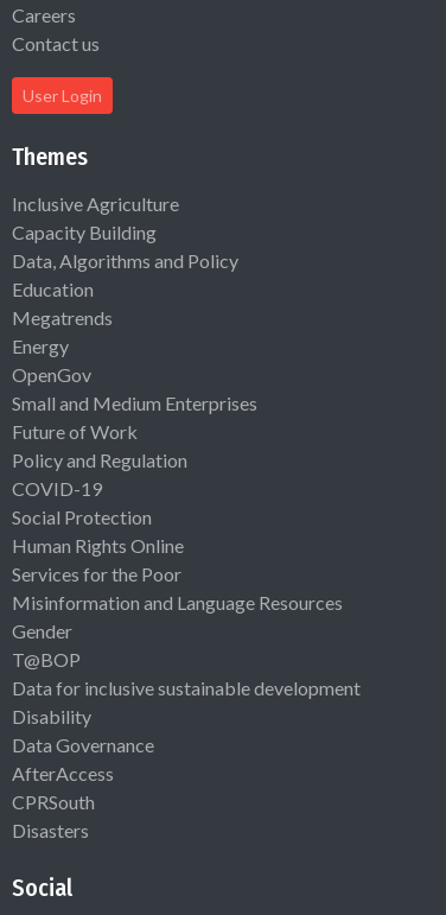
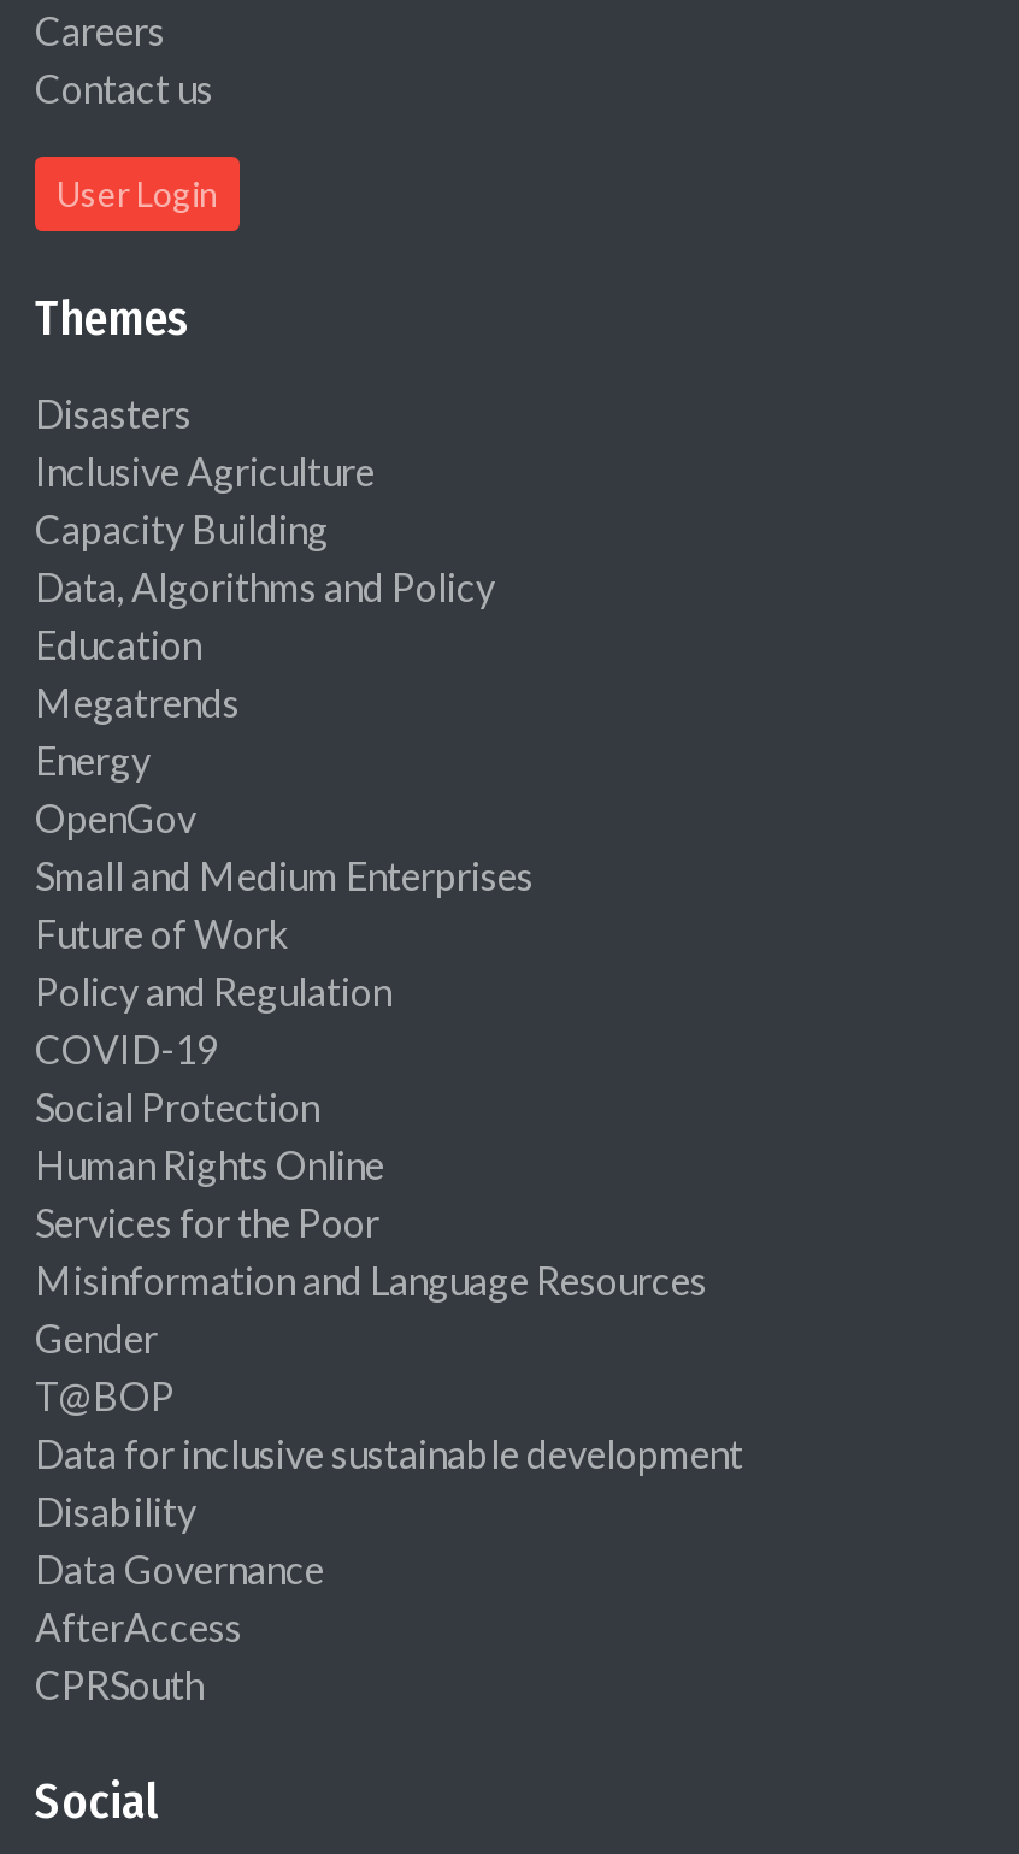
moved [12,192,361,812] -> [35,447,743,1706]: Inclusive Agriculture | Capacity Building | Data, Algorithms and Policy | ... | AfterAccess | CPRSouth
moved [12,818,89,841] -> [35,389,192,435]: Disasters

